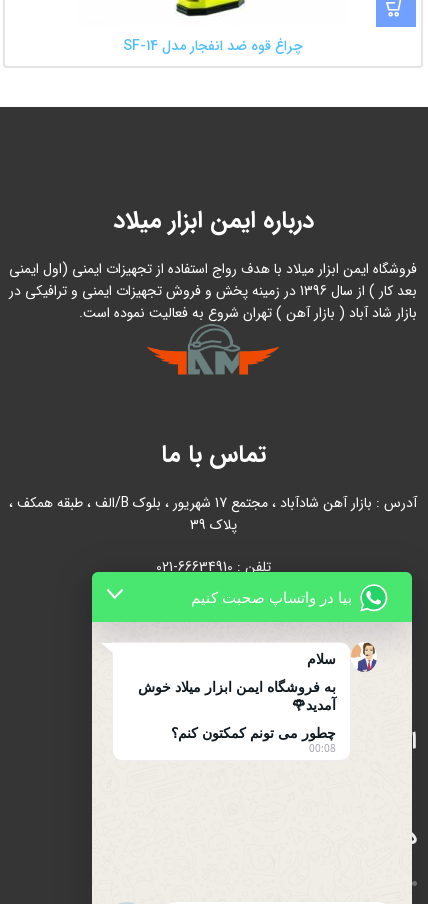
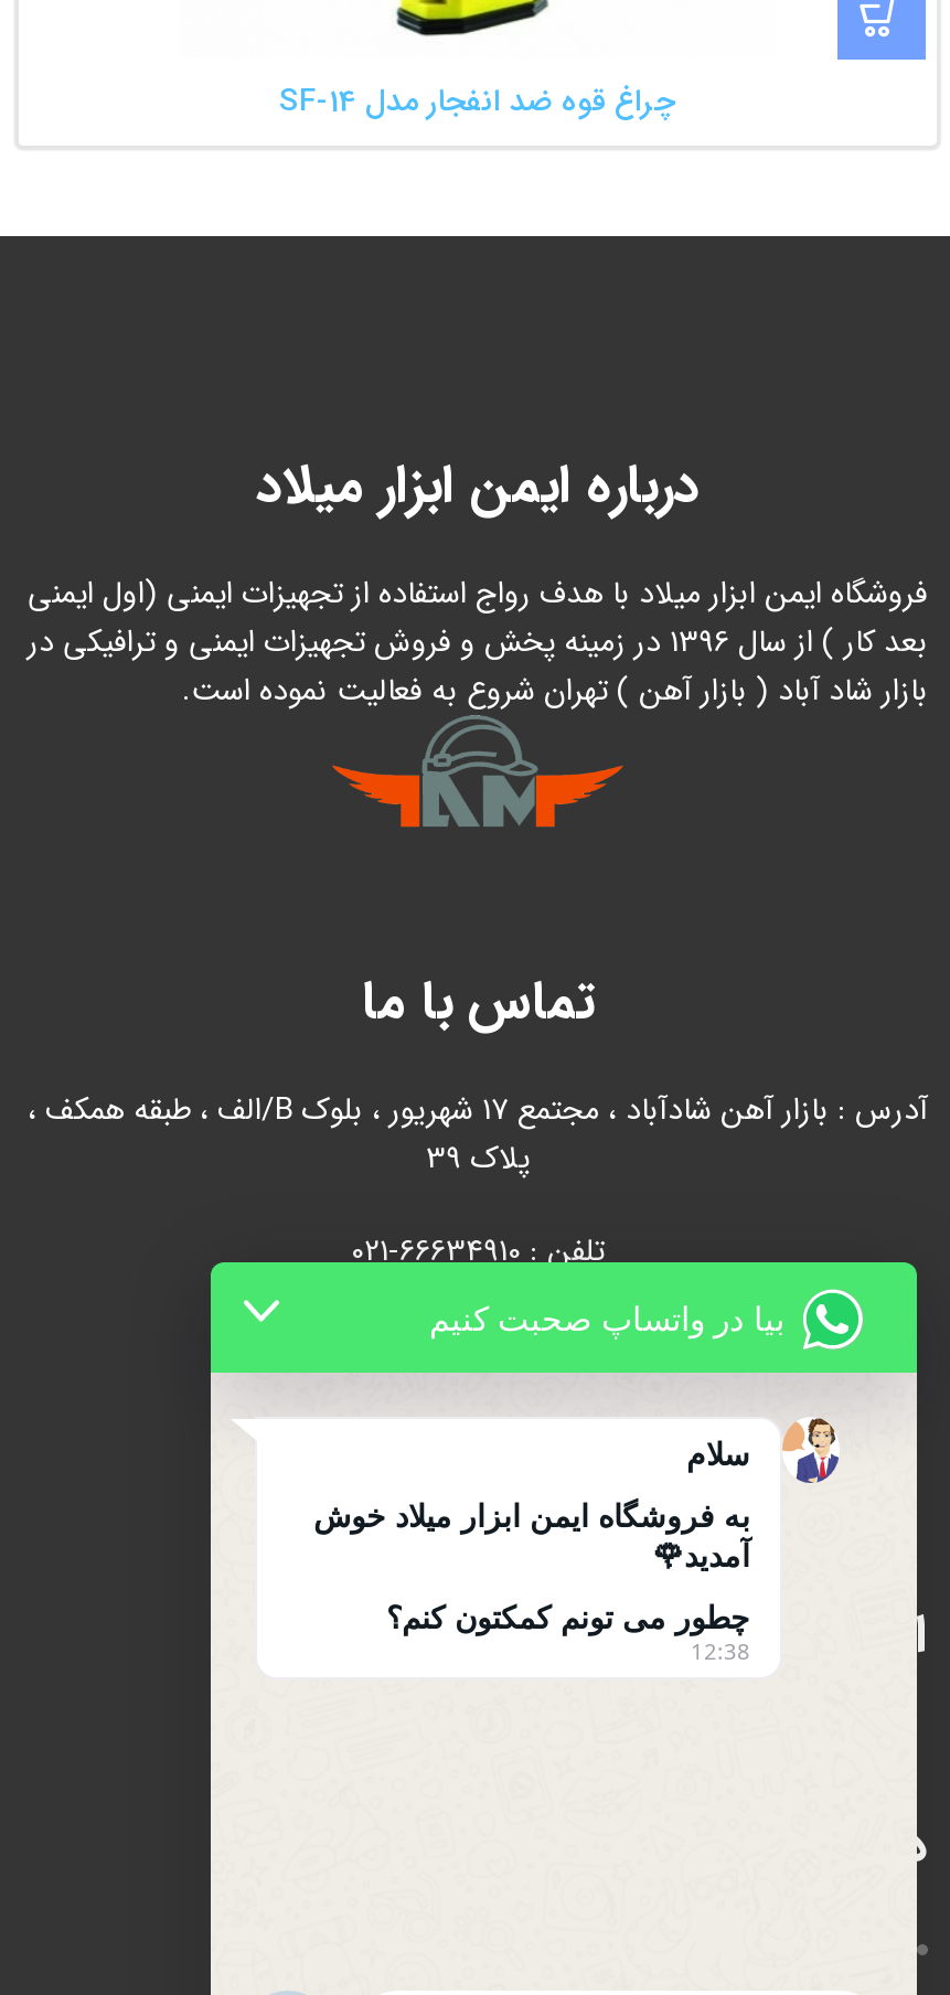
[309,741,336,755] 00:08 -> [691,1635,750,1666] 12:38

